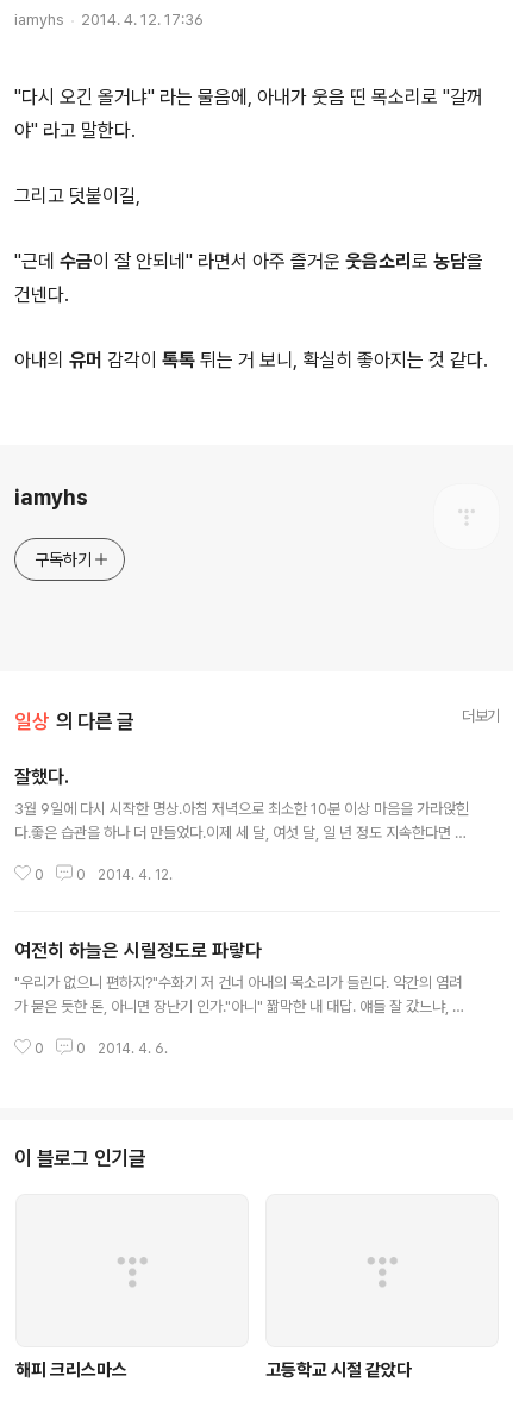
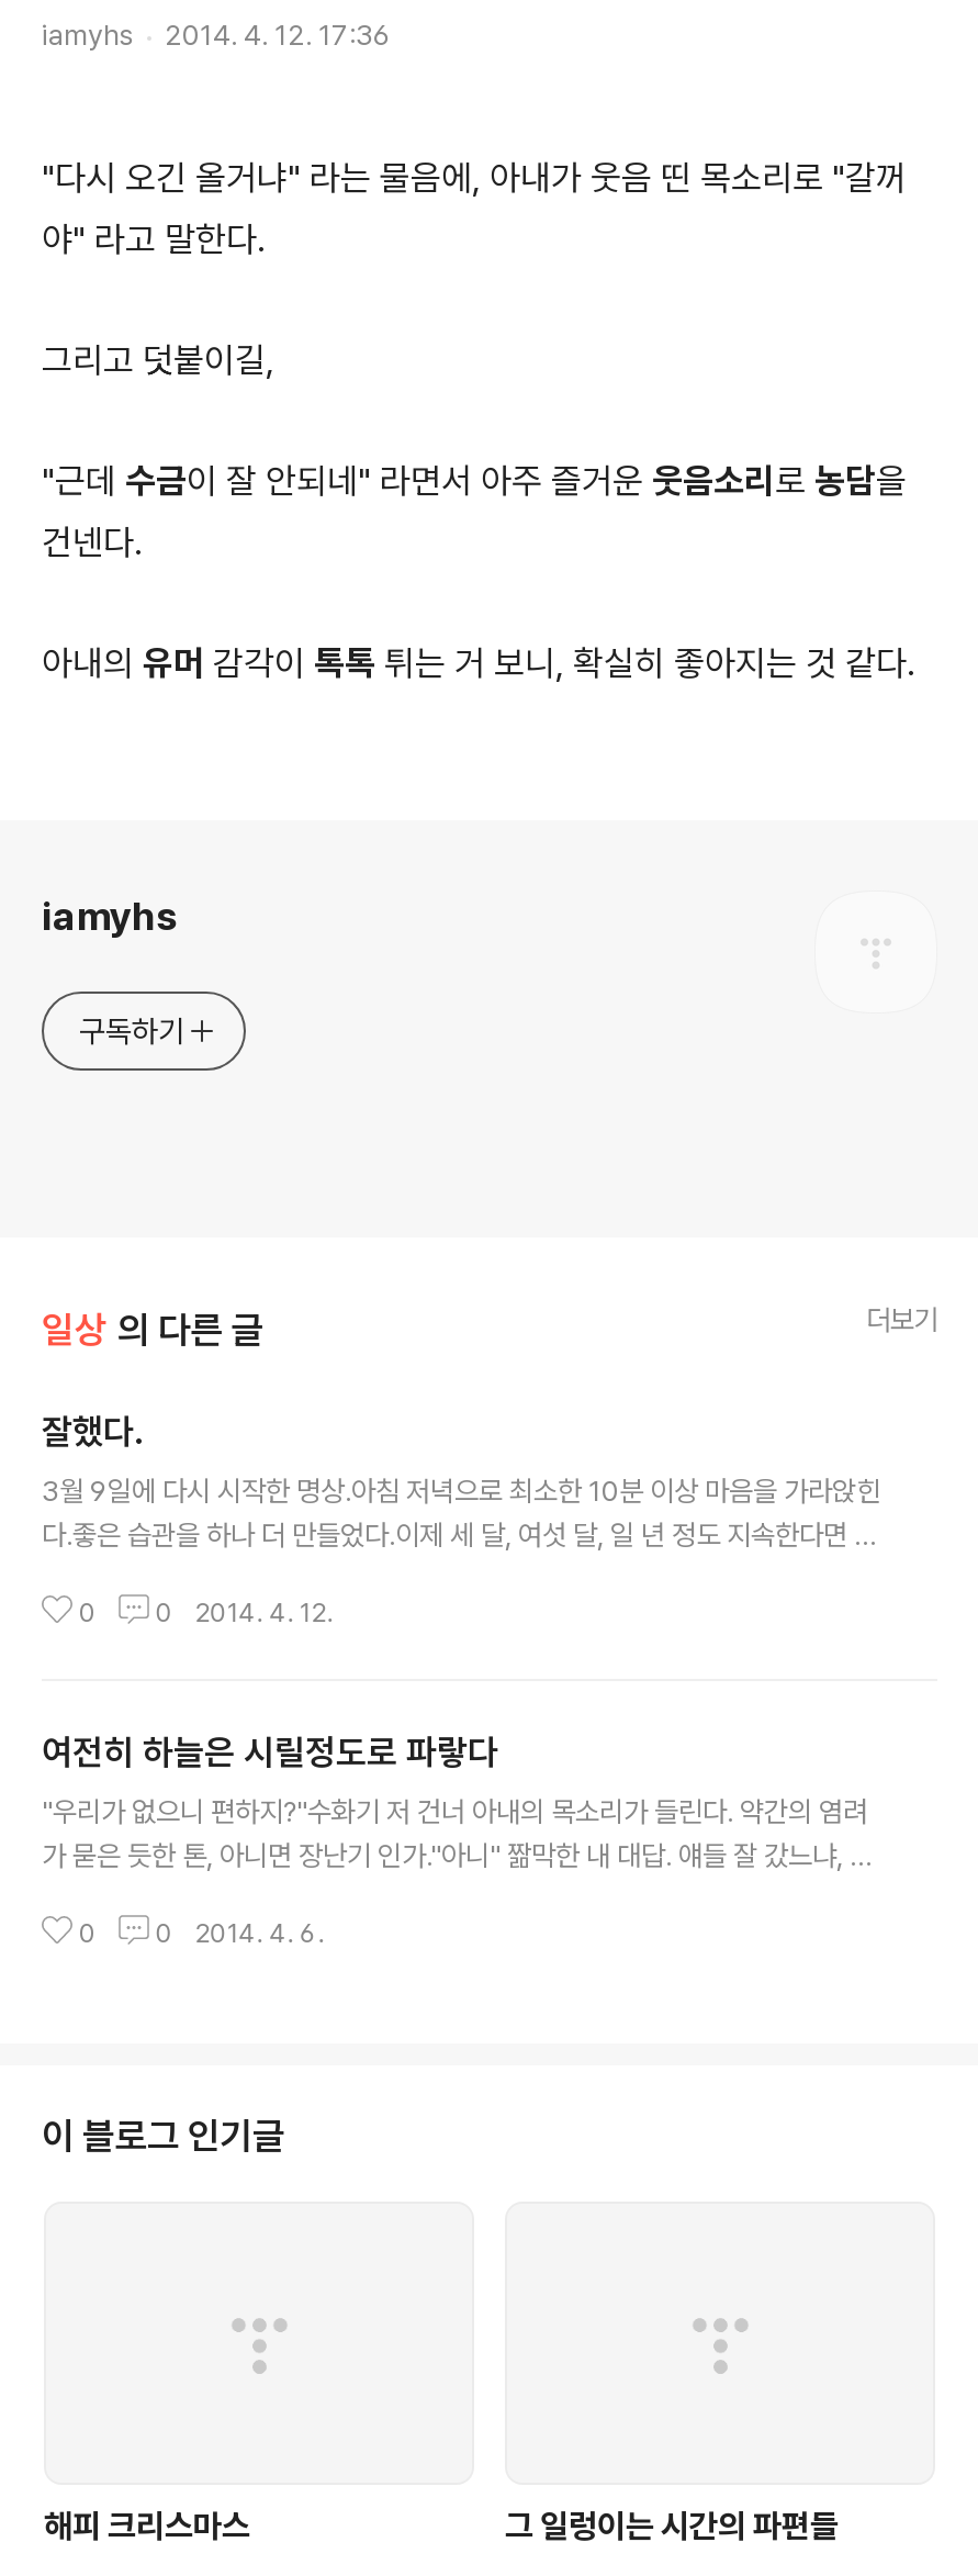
[265,1360,412,1381] 고등학교 시절 같았다 -> [505,2508,839,2547] 그 일렁이는 시간의 파편들

